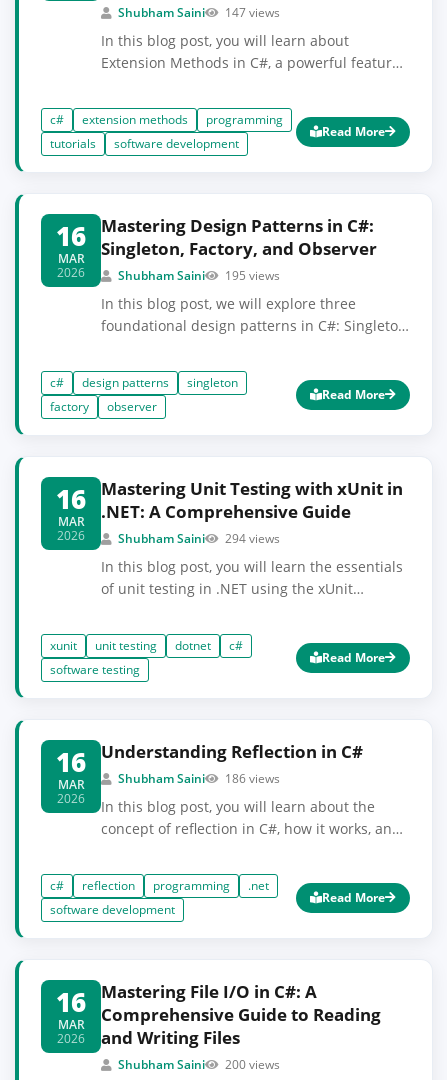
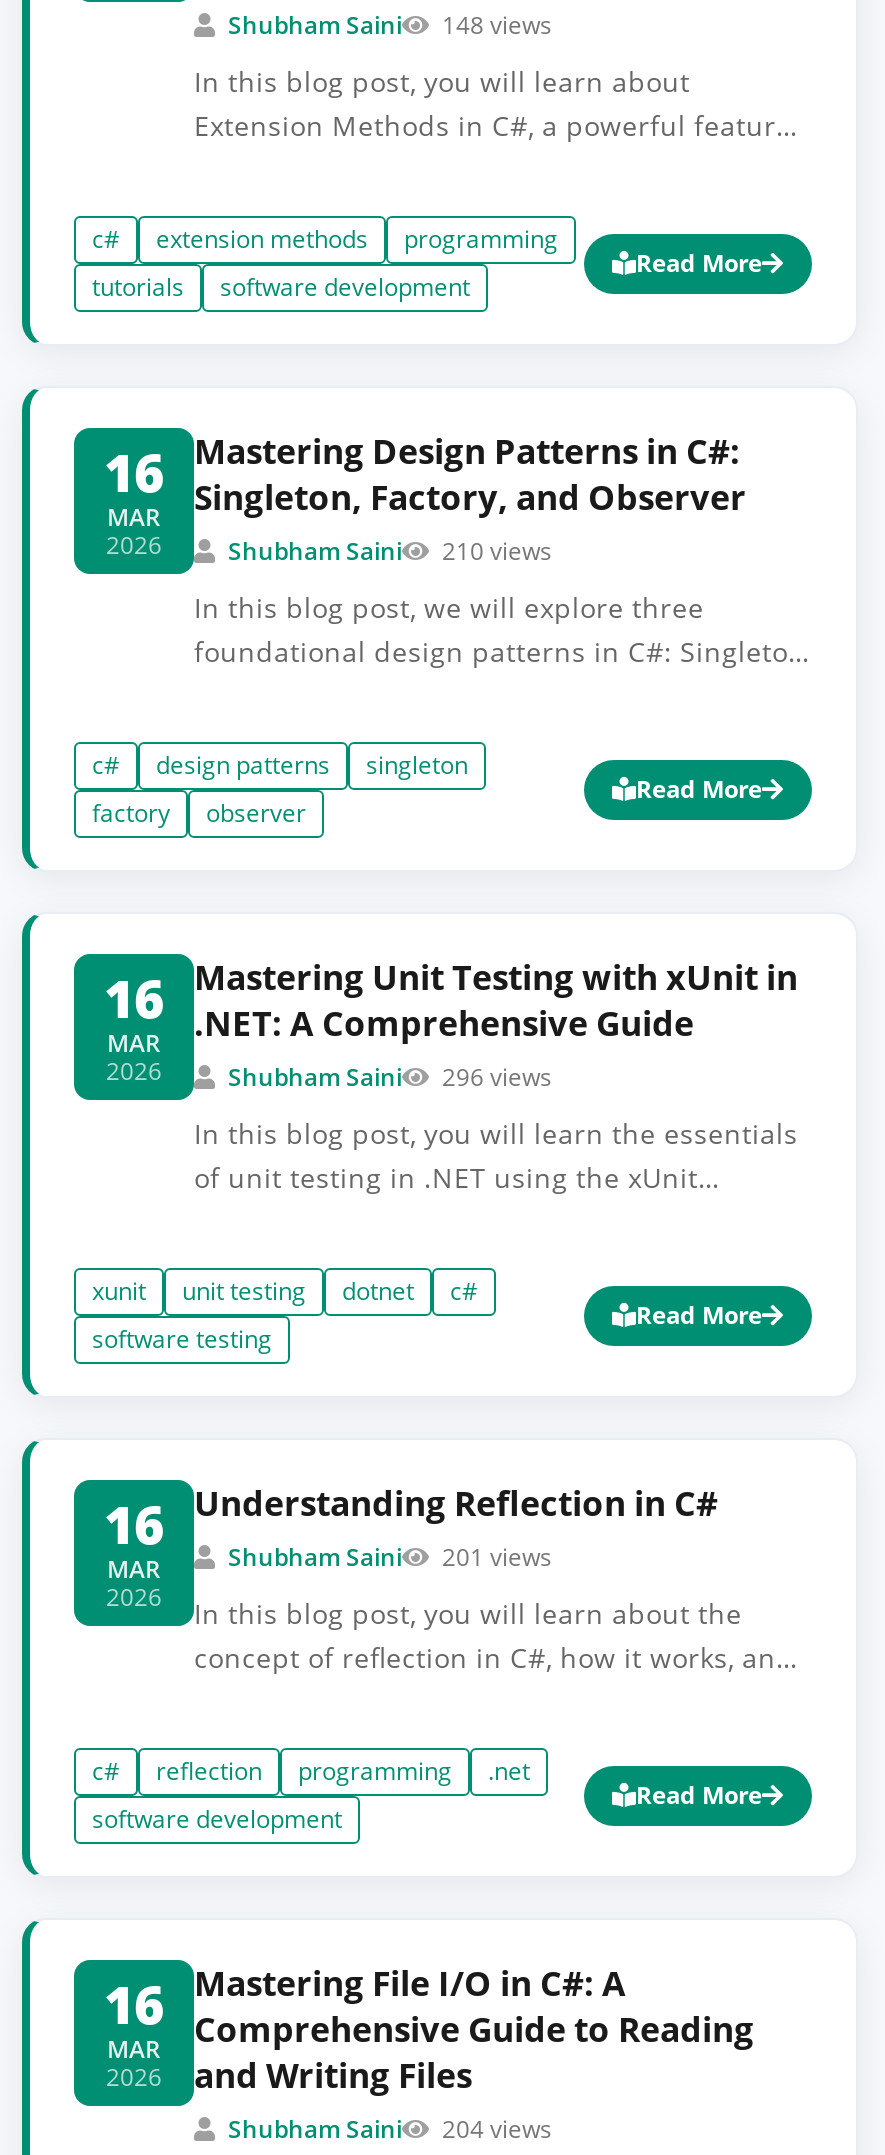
[118,4,280,21] Shubham Saini 147 views -> [228,8,552,42] Shubham Saini 148 views
[57,264,280,284] 2026 Shubham Saini 195 views -> [106,528,552,568] 2026 Shubham Saini 210 views
[57,527,280,547] 2026 Shubham Saini 294 views -> [106,1054,552,1094] 2026 Shubham Saini 296 views
[56,740,363,793] 16 MAR Understanding Reflection in C# Shubham Saini 186 views -> [104,1480,718,1586] 16 MAR Understanding Reflection in C# Shubham Saini 201 views
[118,1056,280,1073] Shubham Saini 200 views -> [228,2112,552,2146] Shubham Saini 204 views

